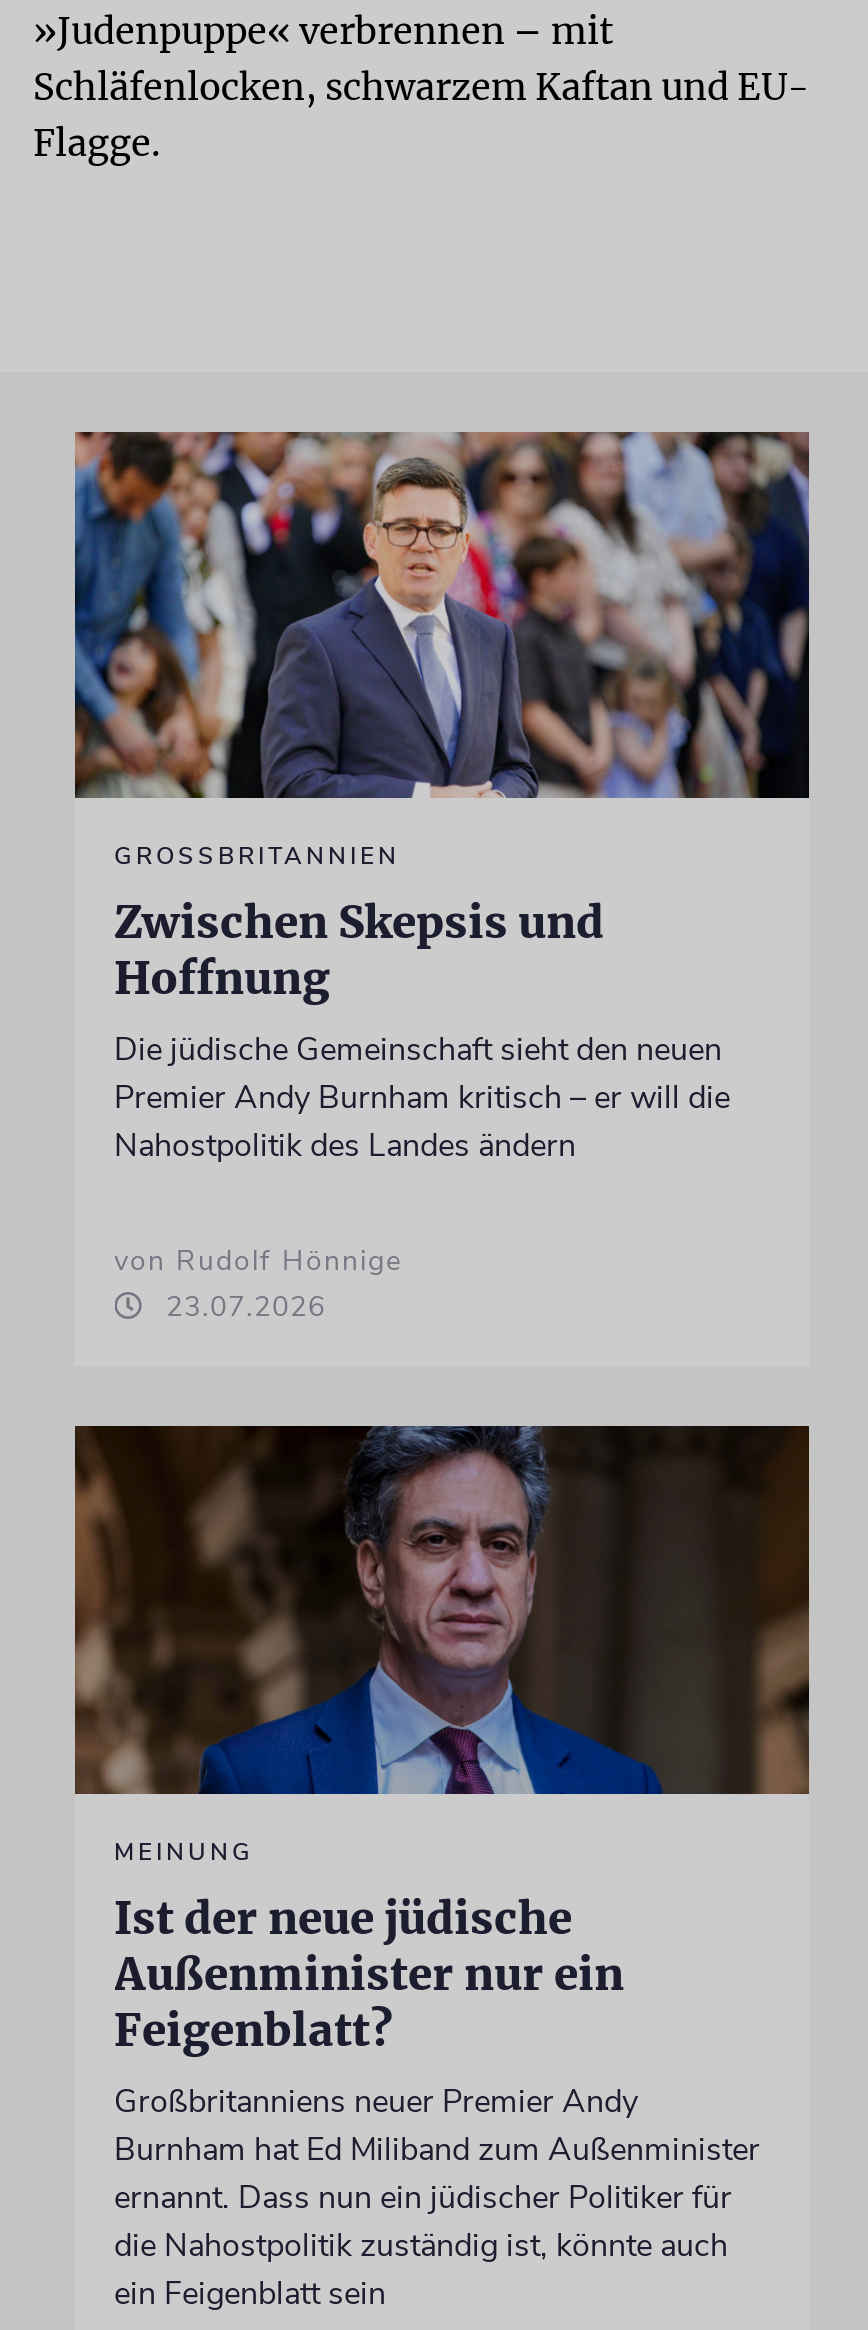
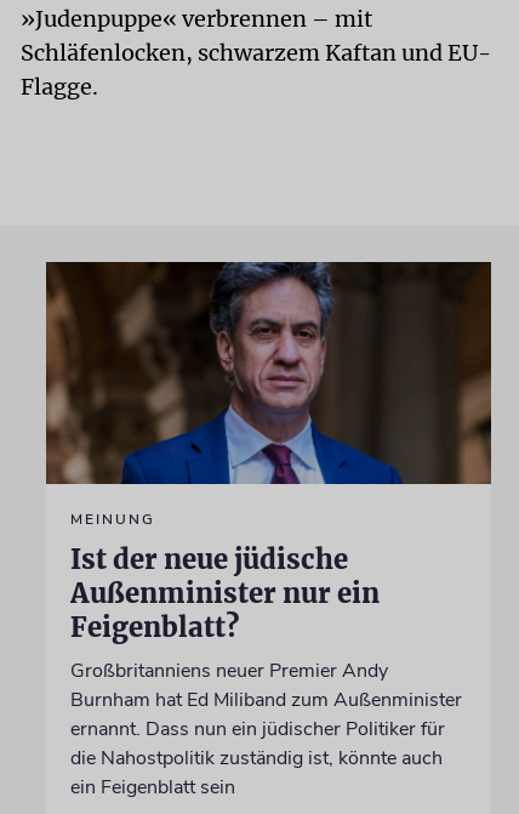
[73,430,811,1326] [image] | GROSSBRITANNIEN | Zwischen Skepsis und | Hoffnung | Die jüdische Gemeinschaft sieht den neuen | Premier Andy Burnham kritisch – er will die | Nahostpolitik des Landes ändern | von Rudolf Hönnige | 23.07.2026 -> none

